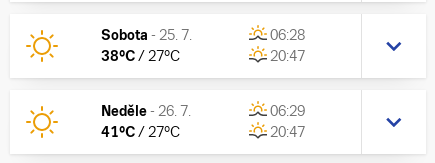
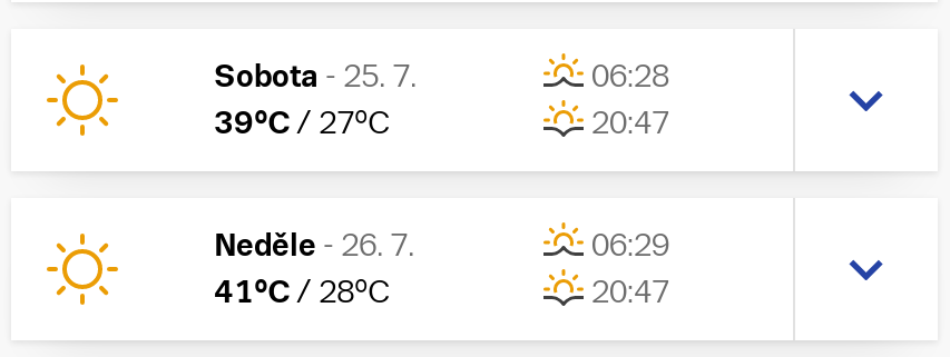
[101,48,180,64] 38°C / 27°C -> [214,105,390,140] 39°C / 27°C
[101,124,180,140] 41°C / 27°C -> [214,274,390,309] 41°C / 28°C

